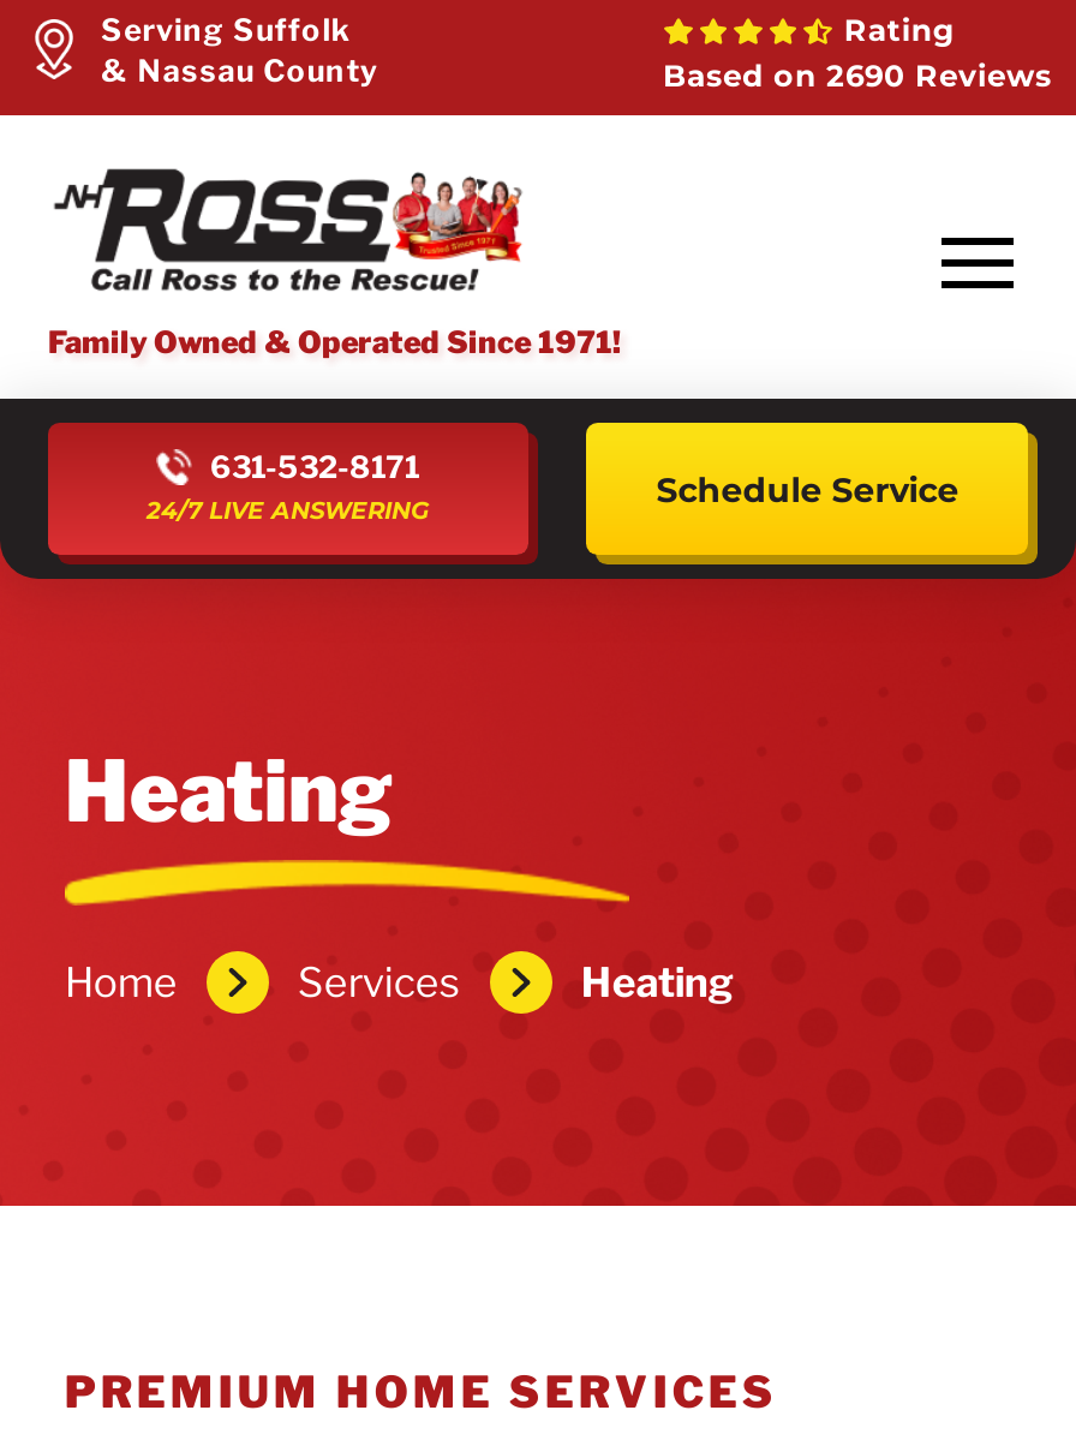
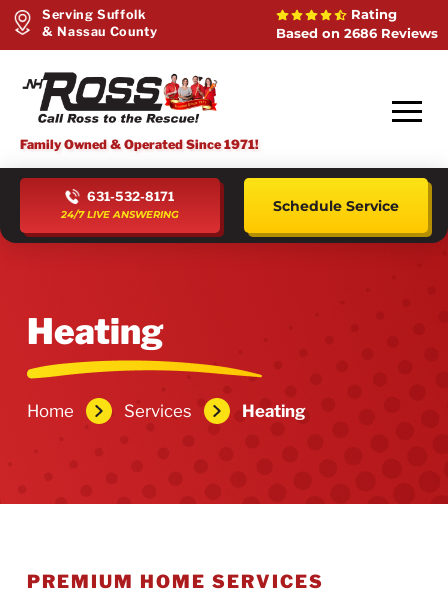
[663,58,1052,94] Based on 2690 Reviews -> [276,26,438,41] Based on 2686 Reviews

